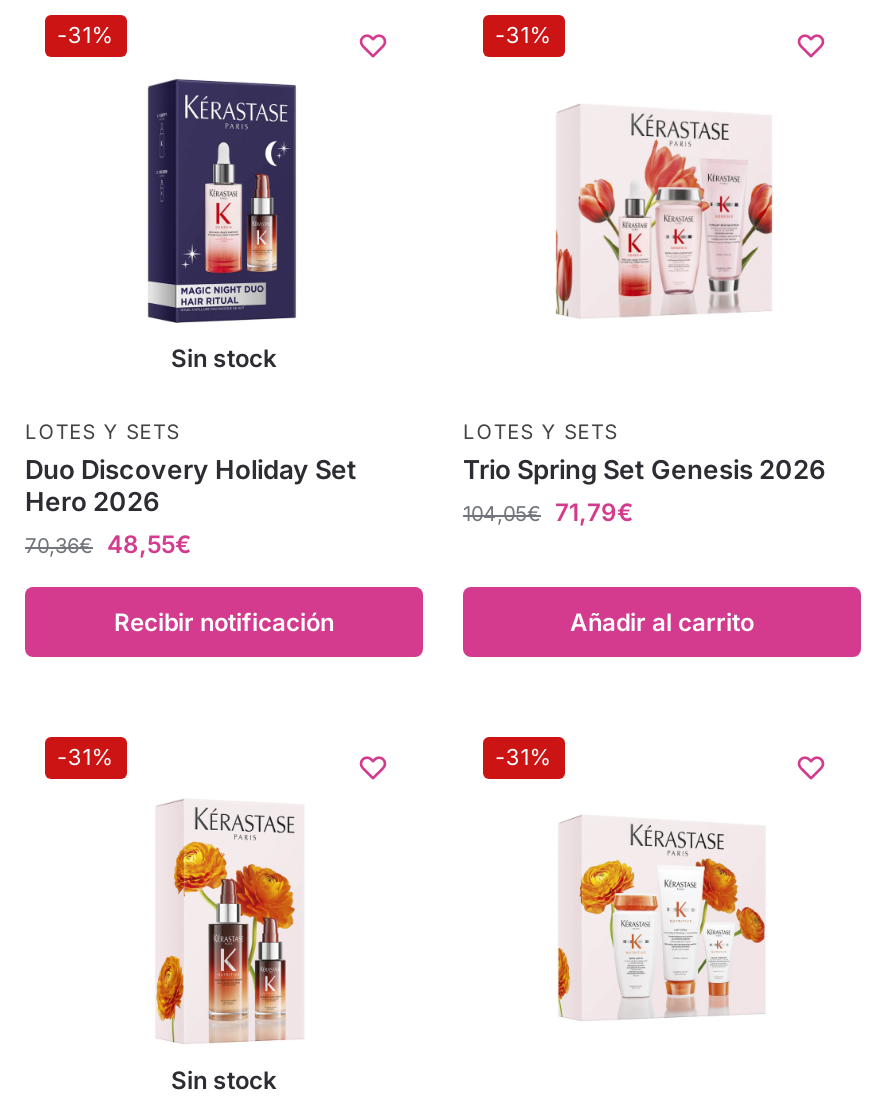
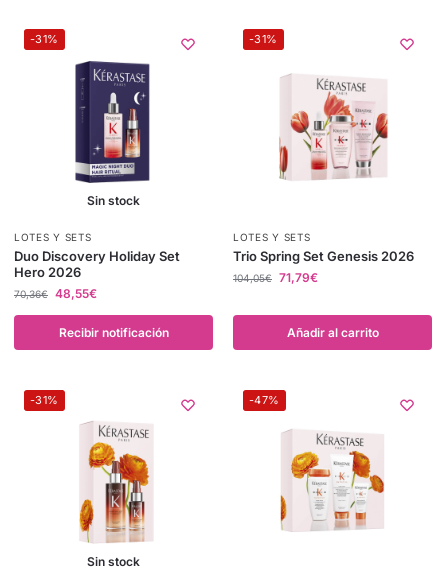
[495,743,552,771] -31% -> [249,393,280,407] -47%

